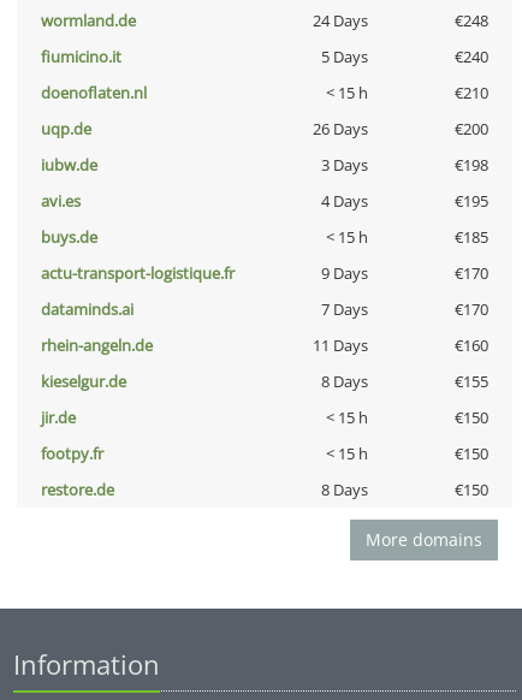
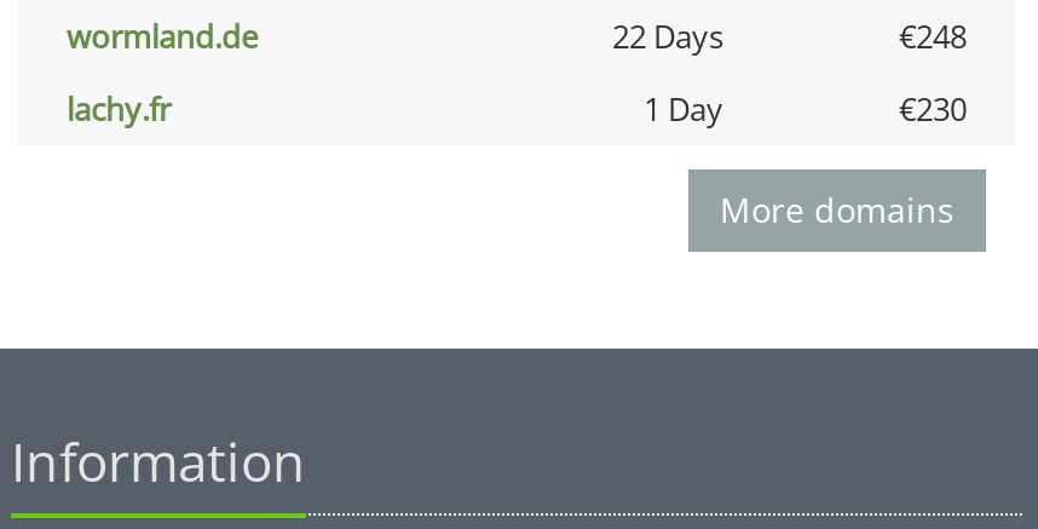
[312,10,367,31] 24 Days -> [612,15,723,58] 22 Days
[41,46,488,500] fiumicino.it | 5 Days | €240 | doenoflaten.nl | < 15 h | €210 | uqp.de | 26 Days | €200 | iubw.de | 3 Days | €198 | avi.es | 4 Days | €195 | buys.de | < 15 h | €185 | actu-transport-logistique.fr | 9 Days | €170 | dataminds.ai | 7 Days | €170 | rhein-angeln.de | 11 Days | €160 | kieselgur.de | 8 Days | €155 | jir.de | < 15 h | €150 | footpy.fr | < 15 h | €150 | restore.de | 8 Days | €150 -> [67,87,967,131] lachy.fr | 1 Day | €230

